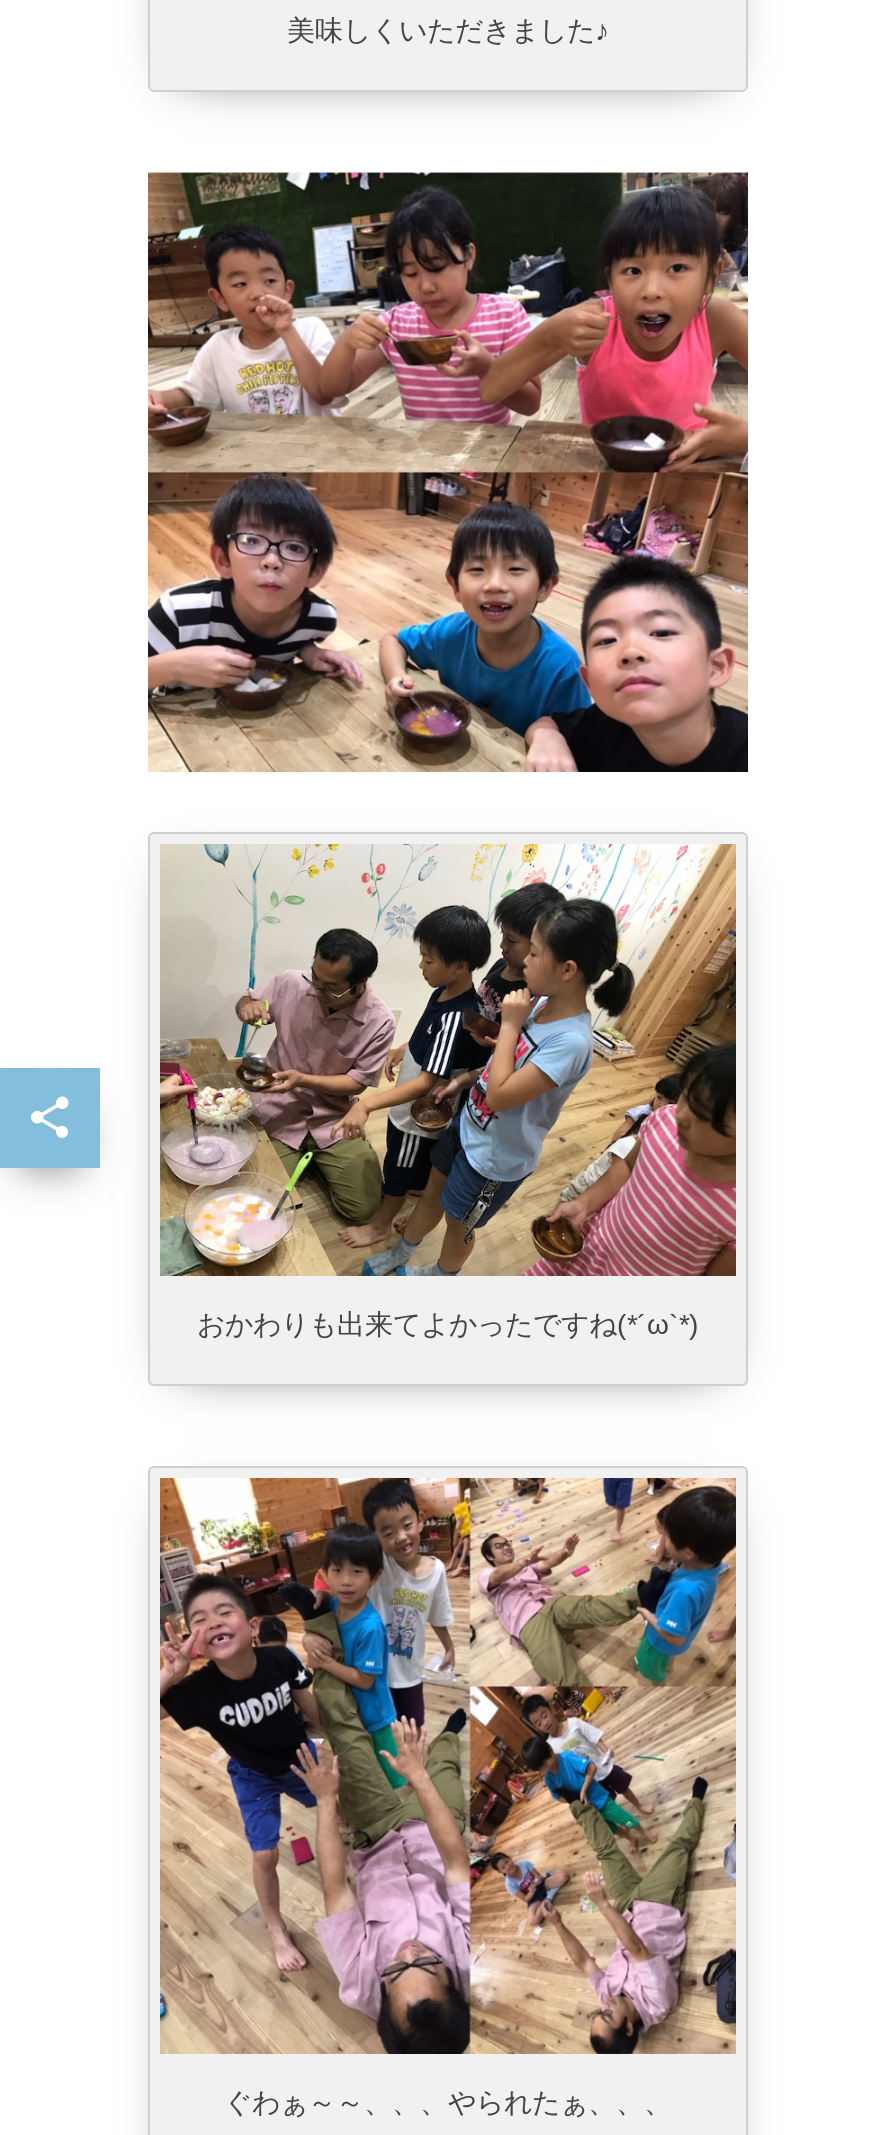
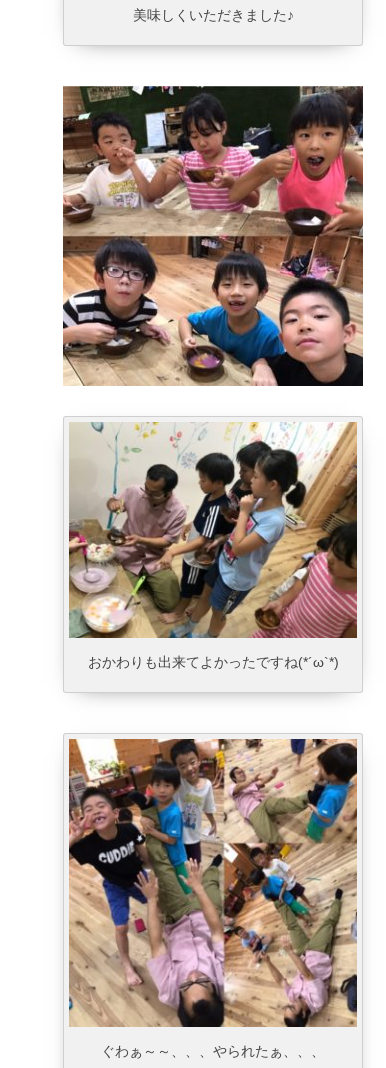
[6,1066,102,1182] [image] -> none

